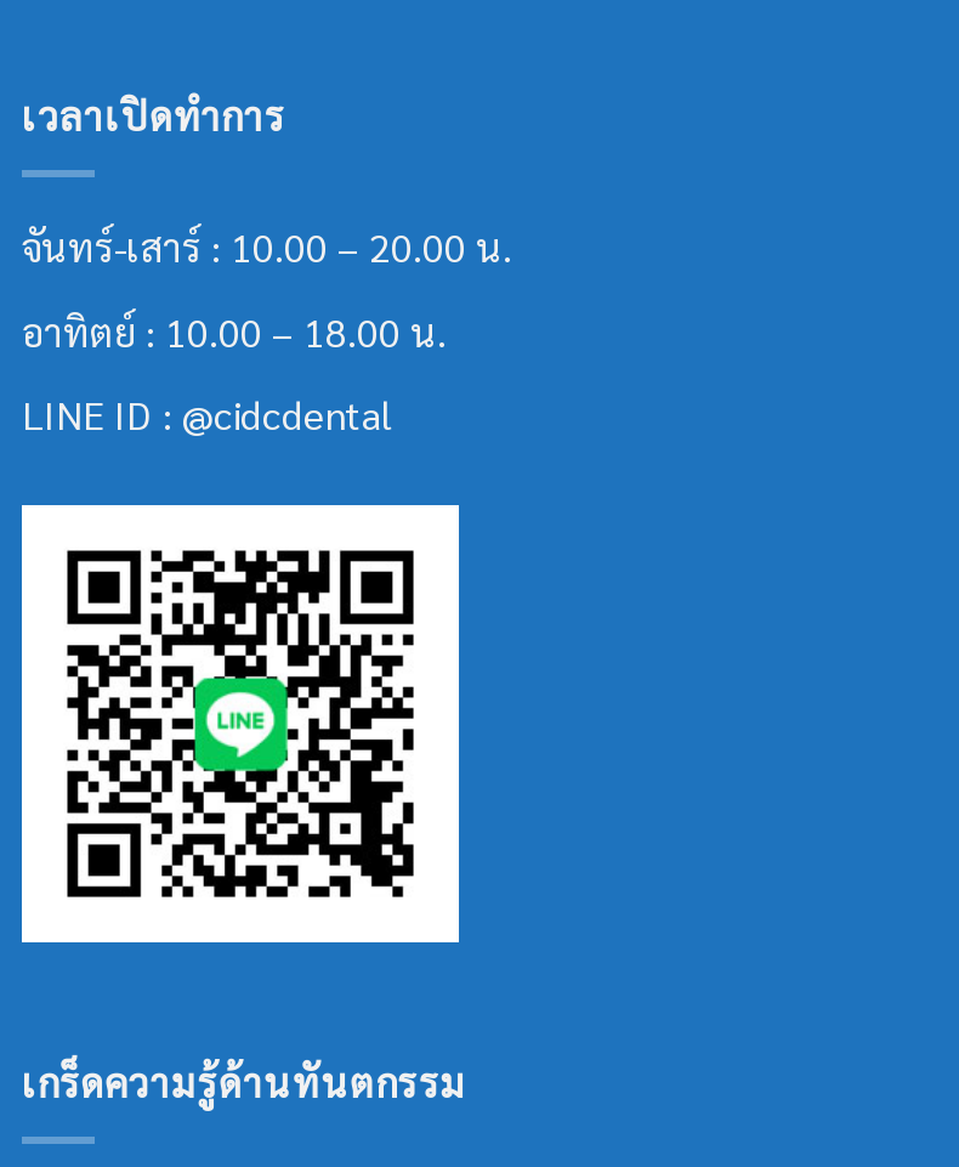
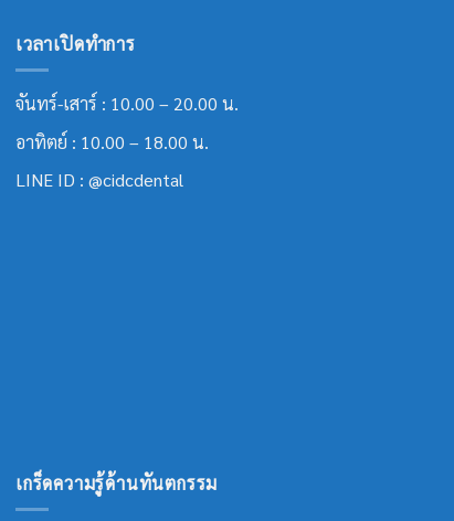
[19,503,461,945] [image] -> none

